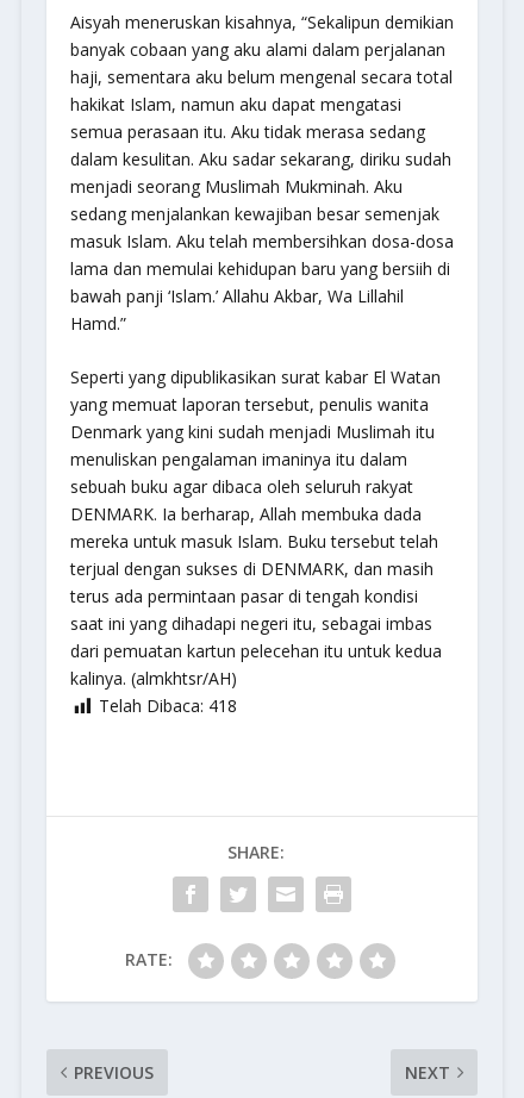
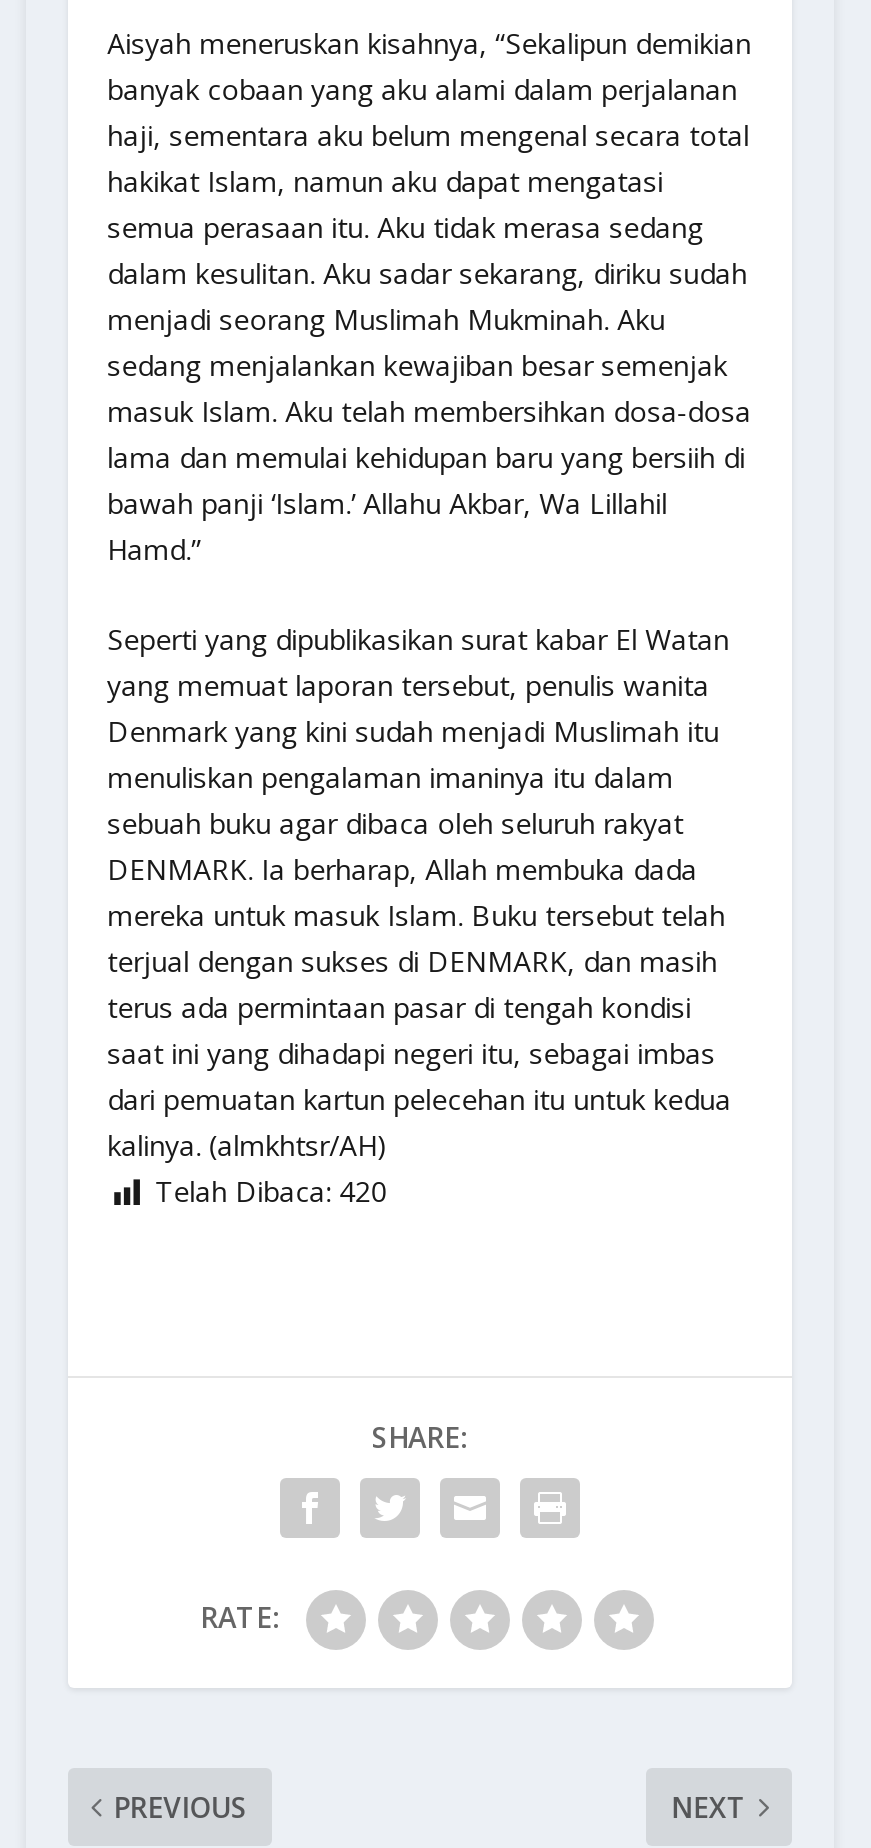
[98,695,237,717] Telah Dibaca: 418 -> [155,1173,387,1211] Telah Dibaca: 420

